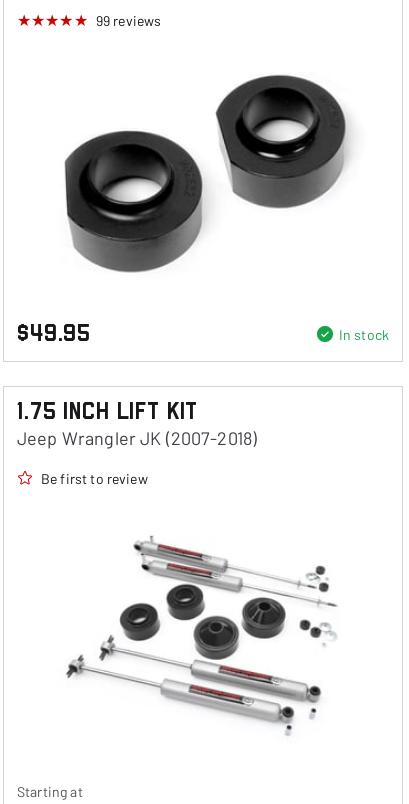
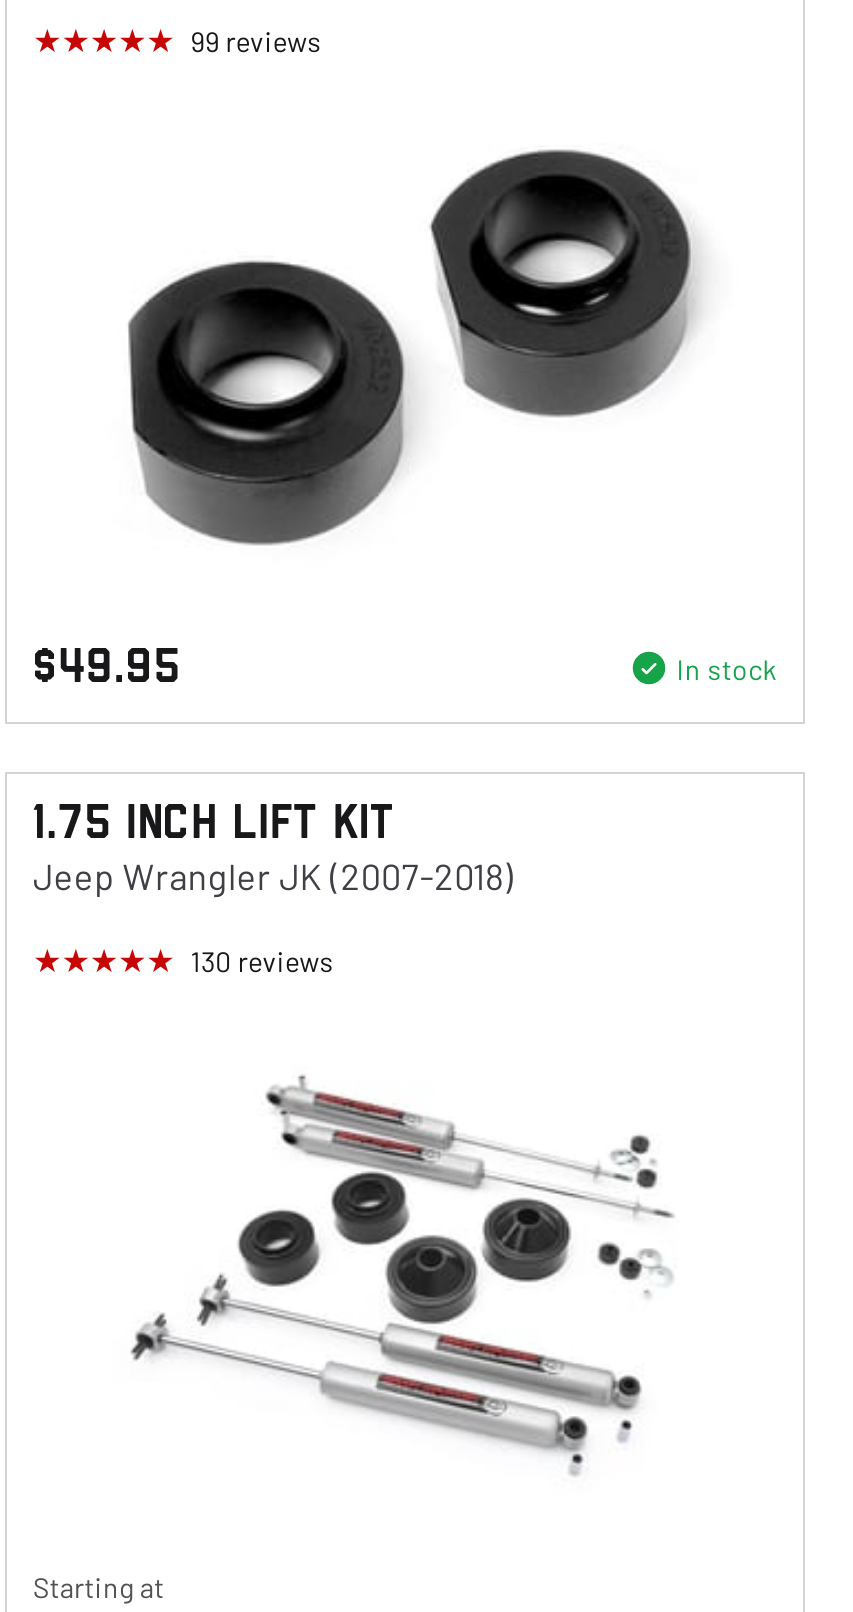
[41,470,148,487] Be first to review -> [191,944,334,978] 130 reviews

